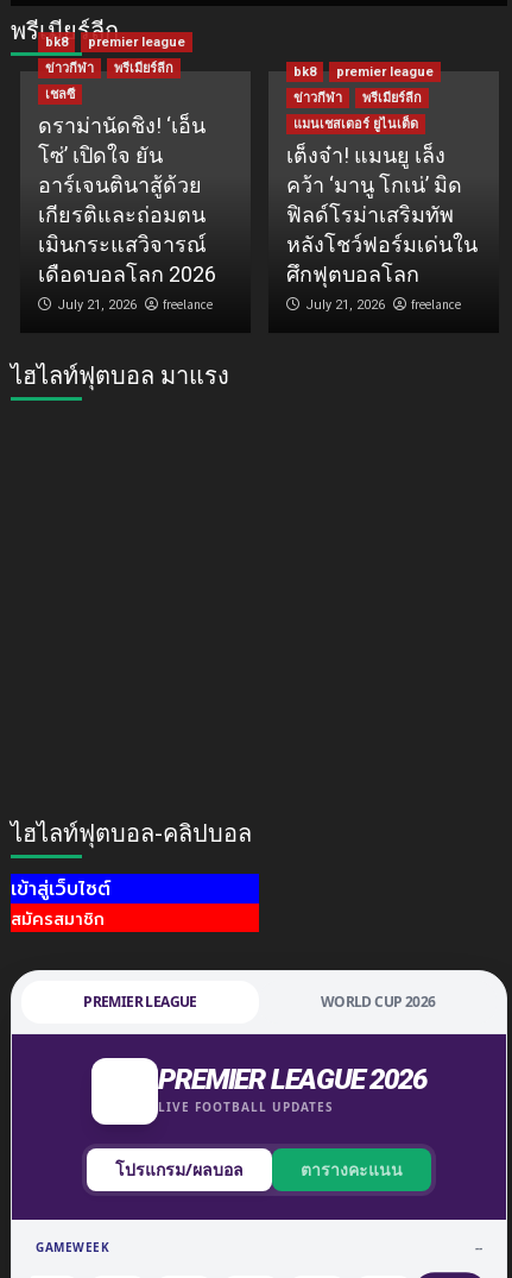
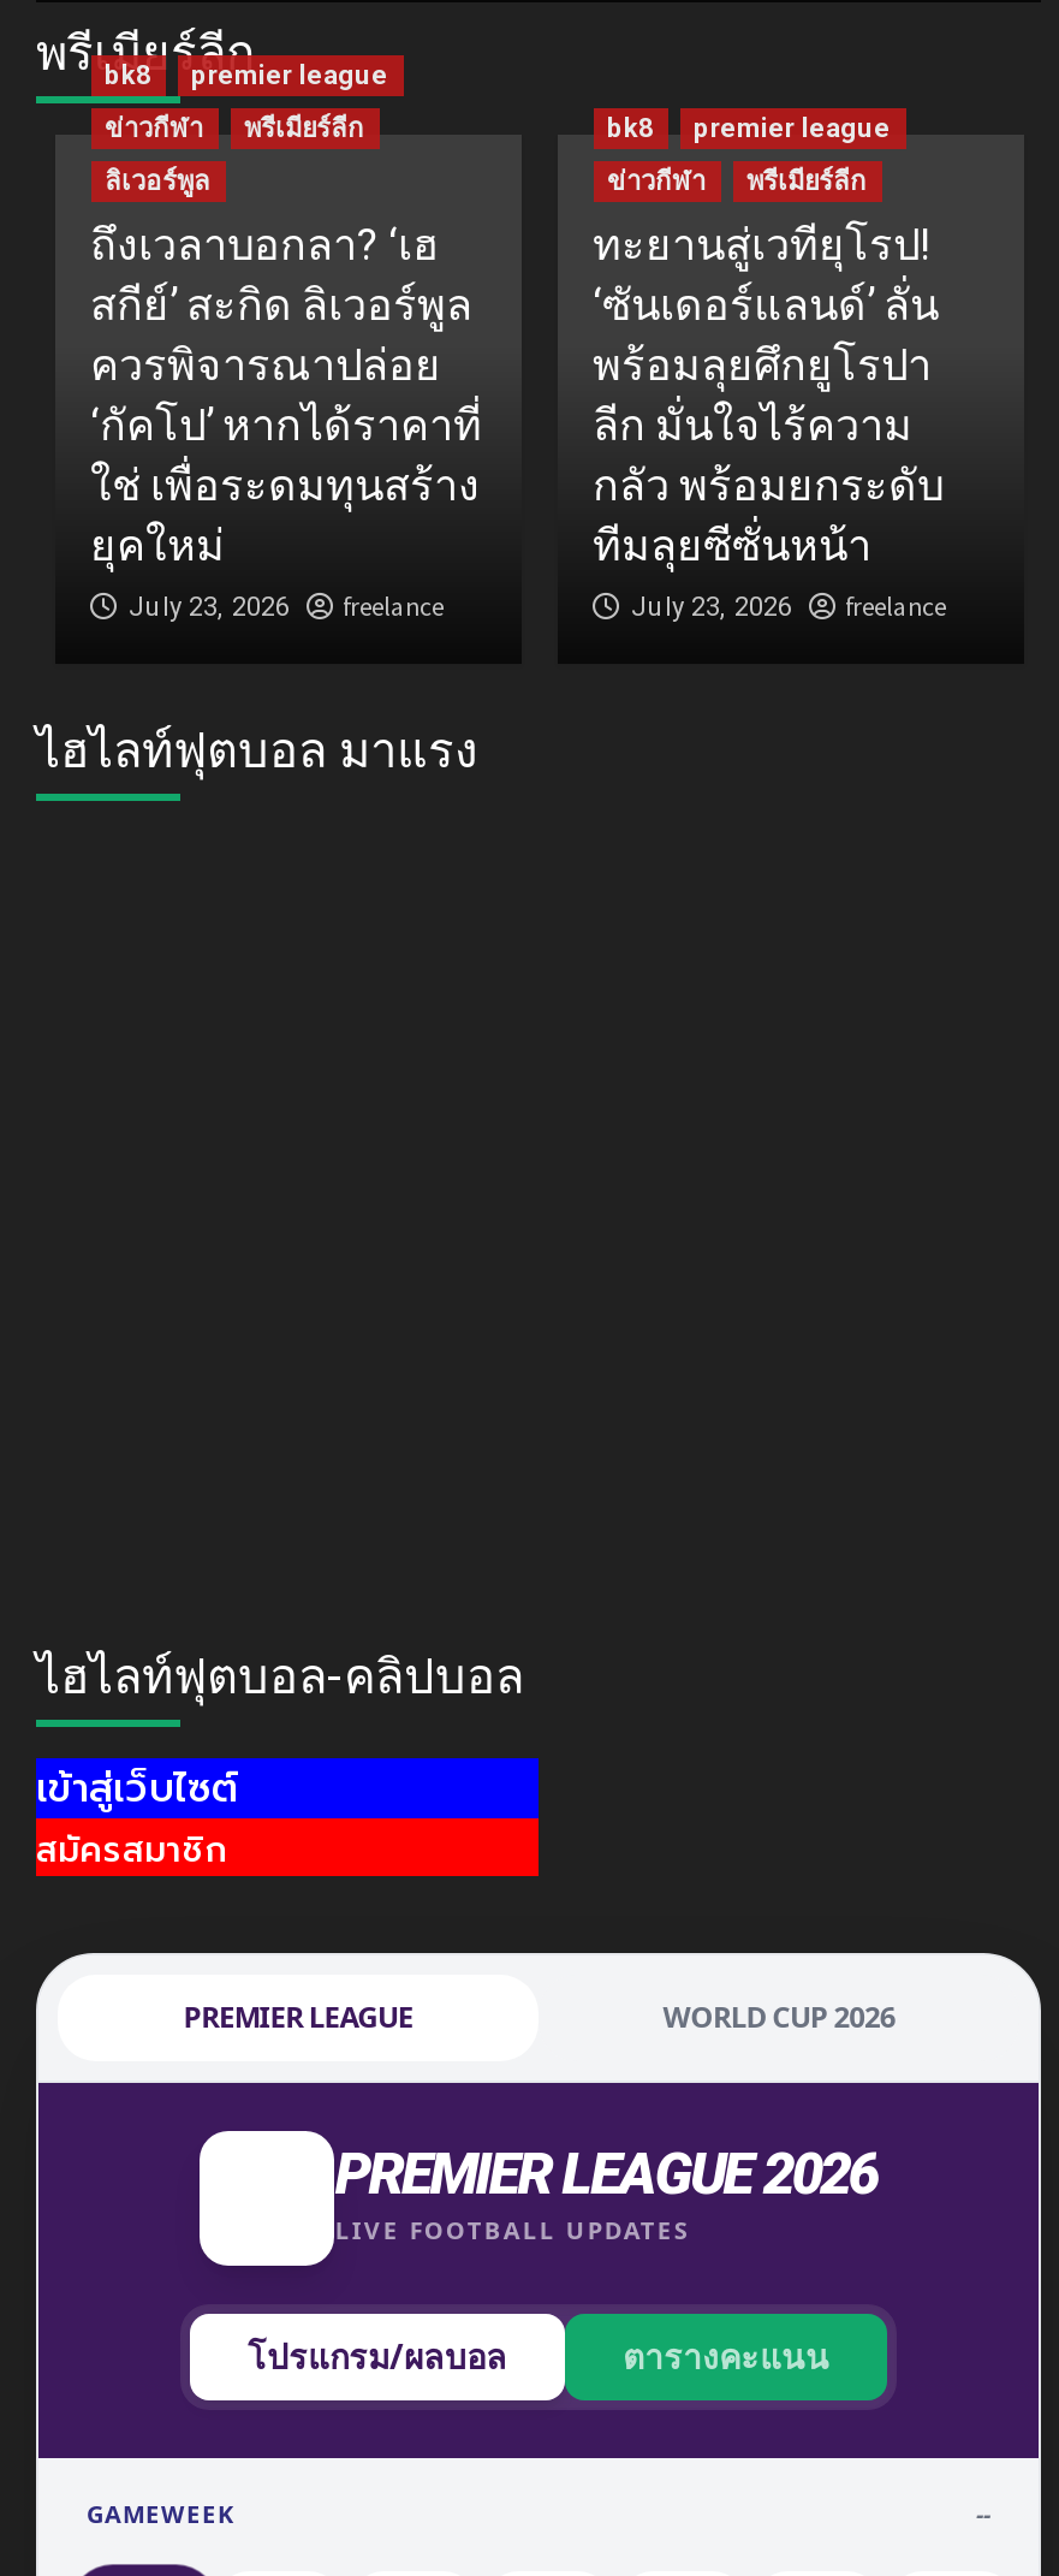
[37,86,216,312] เชลซี | ดราม่านัดชิง! ‘เอ็น | โซ่’ เปิดใจ ยัน | อาร์เจนตินาสู้ด้วย | เกียรติและถ่อมตน | เมินกระแสวิจารณ์ | เดือดบอลโลก 2026 | July 21, 2026 -> [90,165,482,622] ลิเวอร์พูล | ถึงเวลาบอกลา? ‘เฮ | สกีย์’ สะกิด ลิเวอร์พูล | ควรพิจารณาปล่อย | ‘กัคโป’ หากได้ราคาที่ | ใช่ เพื่อระดมทุนสร้าง | ยุคใหม่ | July 23, 2026
[286,116,477,312] แมนเชสเตอร์ ยูไนเต็ด | เต็งจ๋า! แมนยู เล็ง | คว้า ‘มานู โกเน่’ มิด | ฟิลด์โรม่าเสริมทัพ | หลังโชว์ฟอร์มเด่นใน | ศึกฟุตบอลโลก | July 21, 2026 -> [593,218,944,622] ทะยานสู่เวทียุโรป! | ‘ซันเดอร์แลนด์’ ลั่น | พร้อมลุยศึกยูโรปา | ลีก มั่นใจไร้ความ | กลัว พร้อมยกระดับ | ทีมลุยซีซั่นหน้า | July 23, 2026

